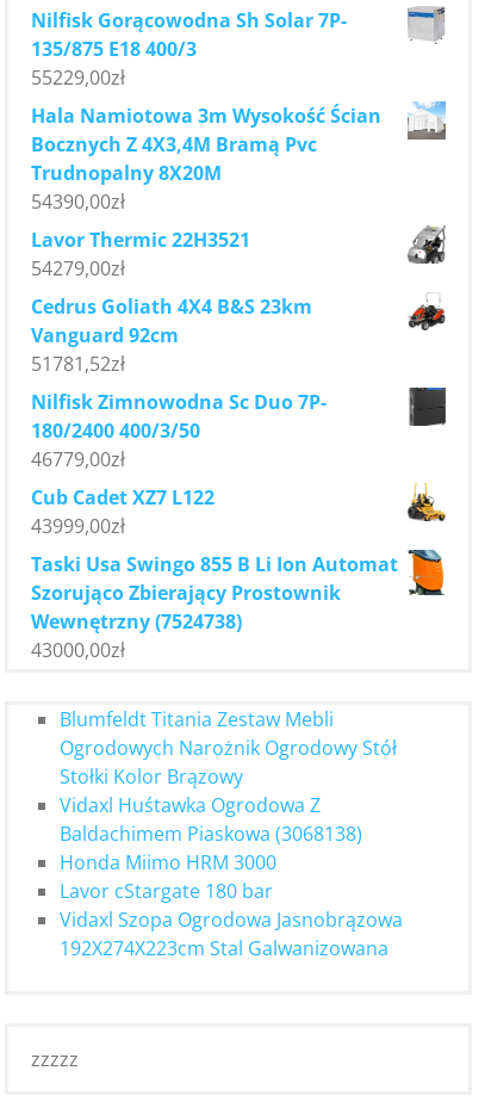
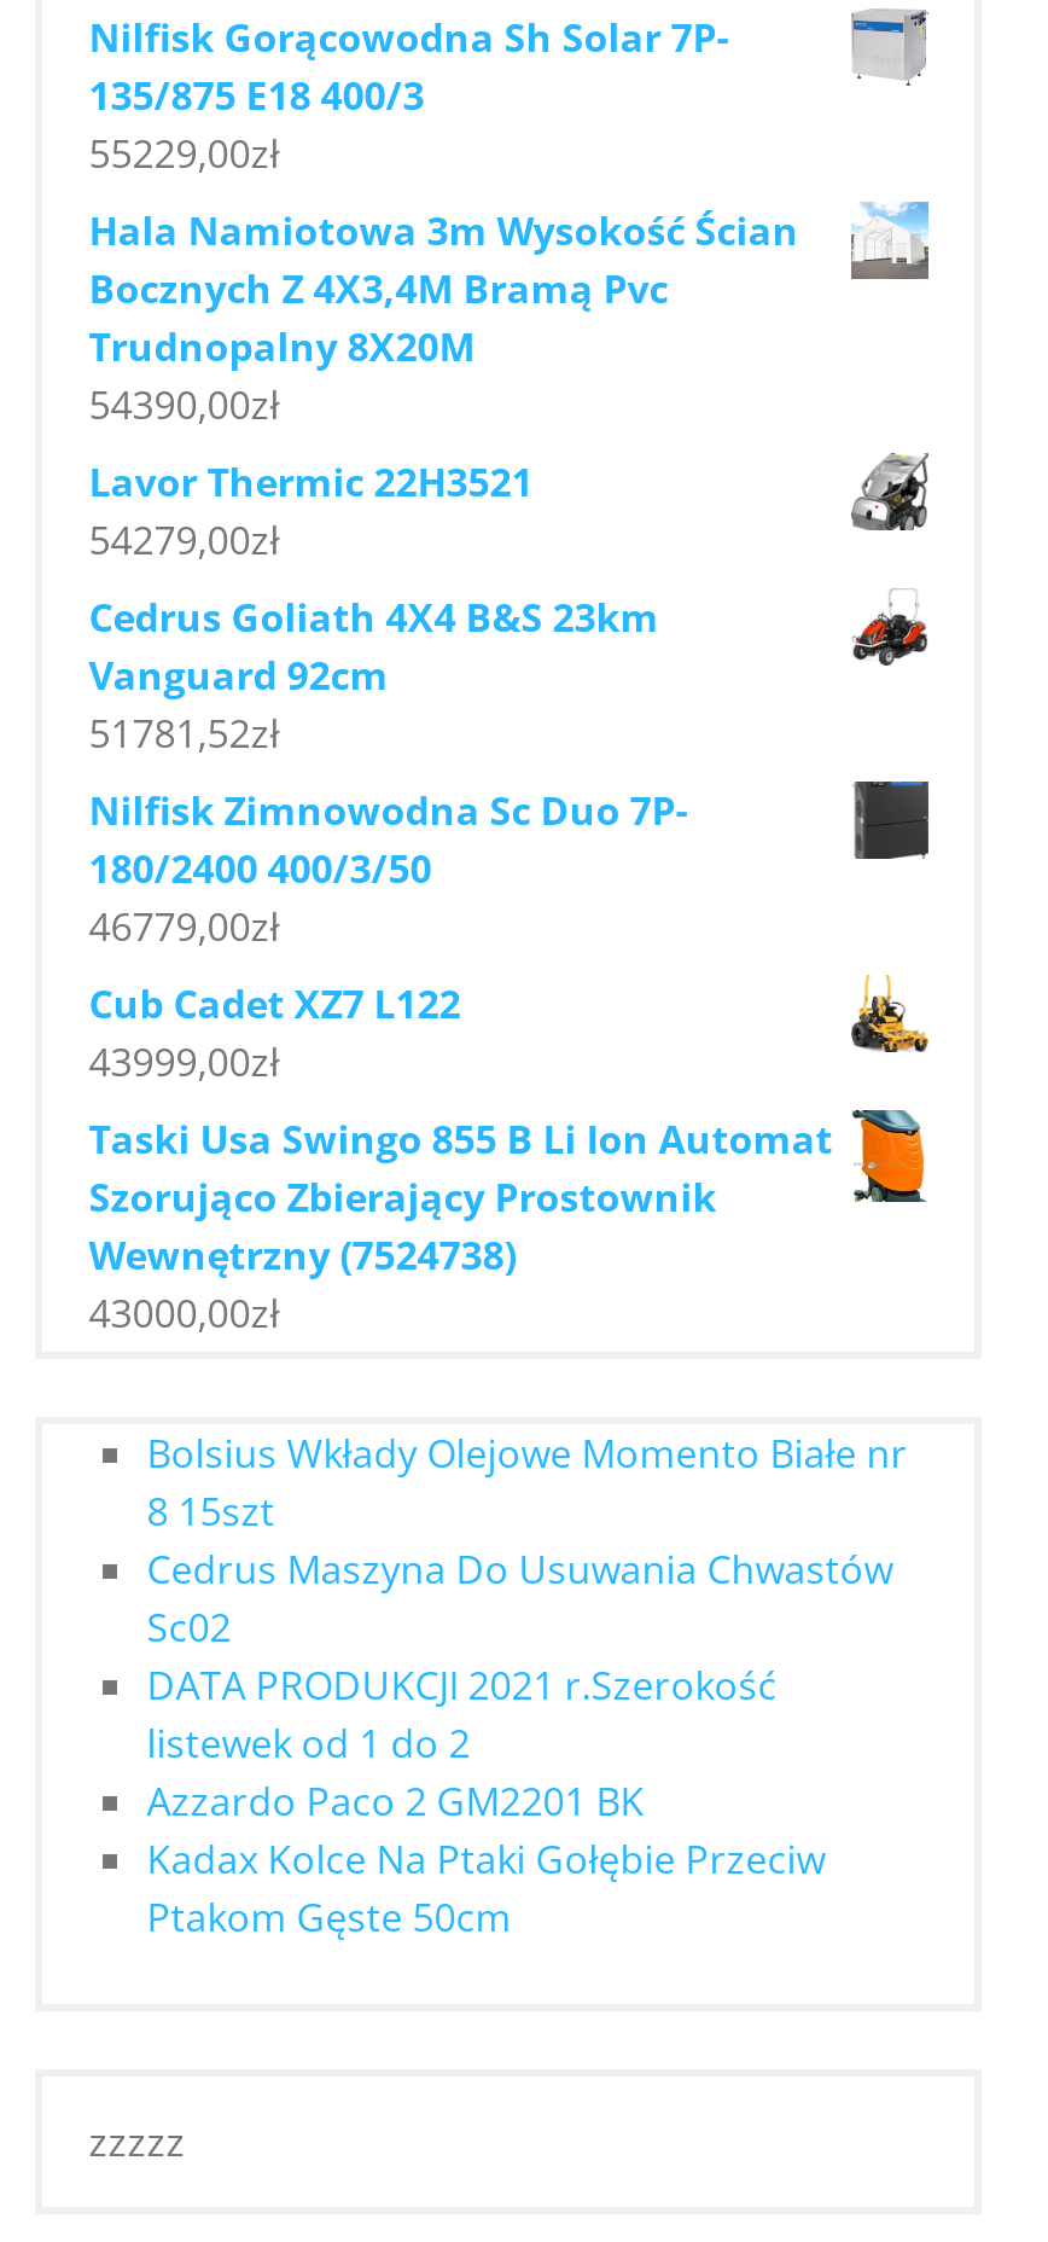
[60,706,403,962] Blumfeldt Titania Zestaw Mebli | Ogrodowych Narożnik Ogrodowy Stół | Stołki Kolor Brązowy | Vidaxl Huśtawka Ogrodowa Z | Baldachimem Piaskowa (3068138) | Honda Miimo HRM 3000 | Lavor cStargate 180 bar | Vidaxl Szopa Ogrodowa Jasnobrązowa | 192X274X223cm Stal Galwanizowana -> [147,1427,907,1944] Bolsius Wkłady Olejowe Momento Białe nr | 8 15szt | Cedrus Maszyna Do Usuwania Chwastów | Sc02 | DATA PRODUKCJI 2021 r.Szerokość | listewek od 1 do 2 | Azzardo Paco 2 GM2201 BK | Kadax Kolce Na Ptaki Gołębie Przeciw | Ptakom Gęste 50cm

